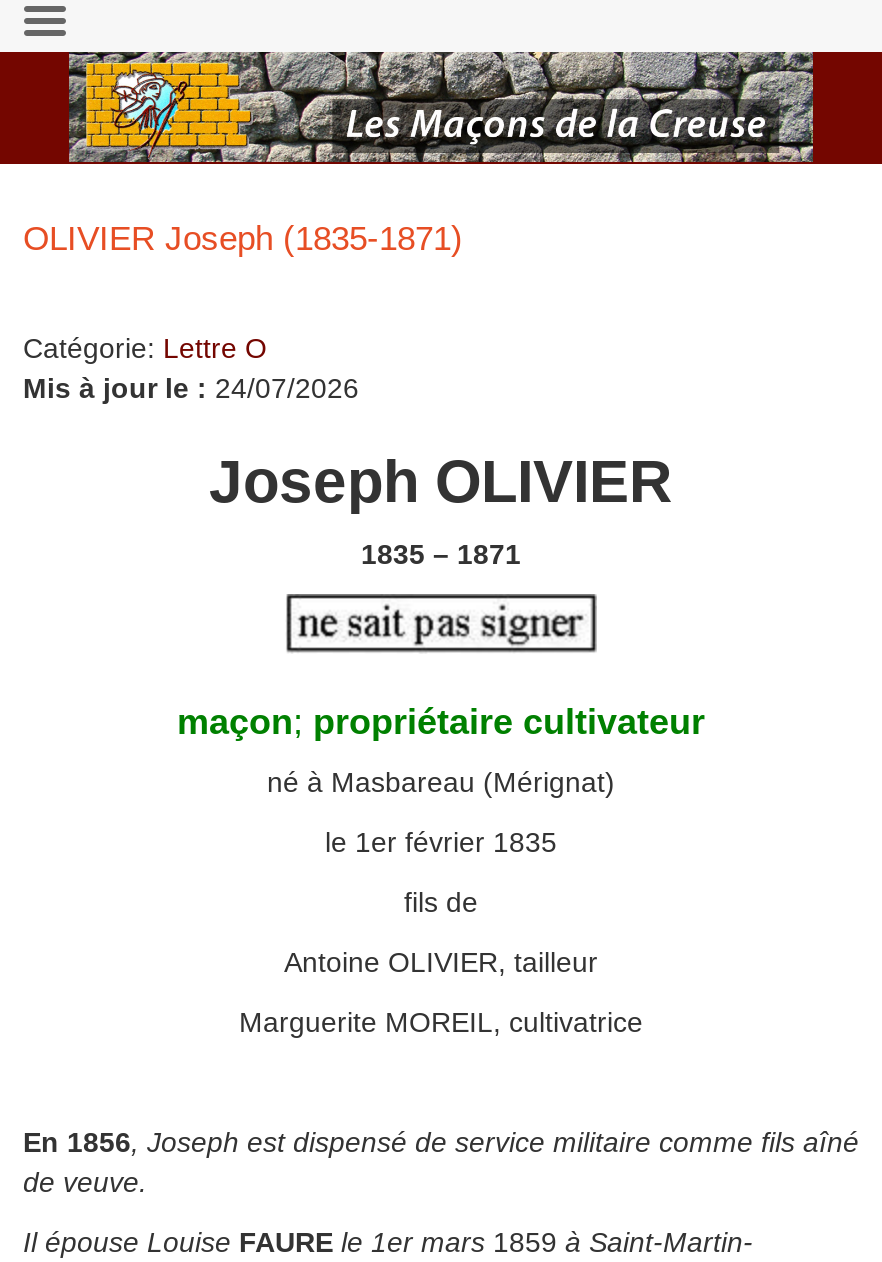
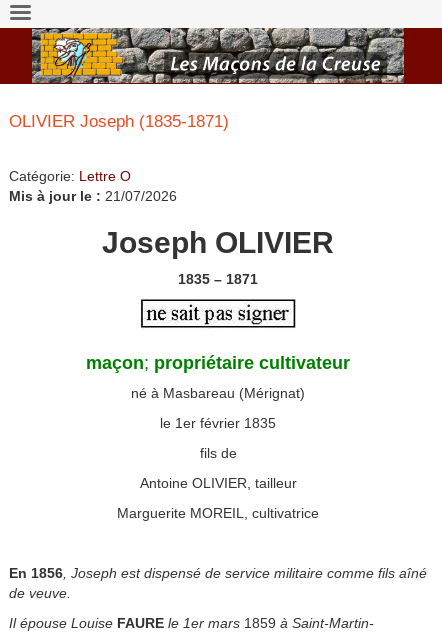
[23,372,359,404] Mis à jour le : 24/07/2026 -> [9,188,177,204] Mis à jour le : 21/07/2026

